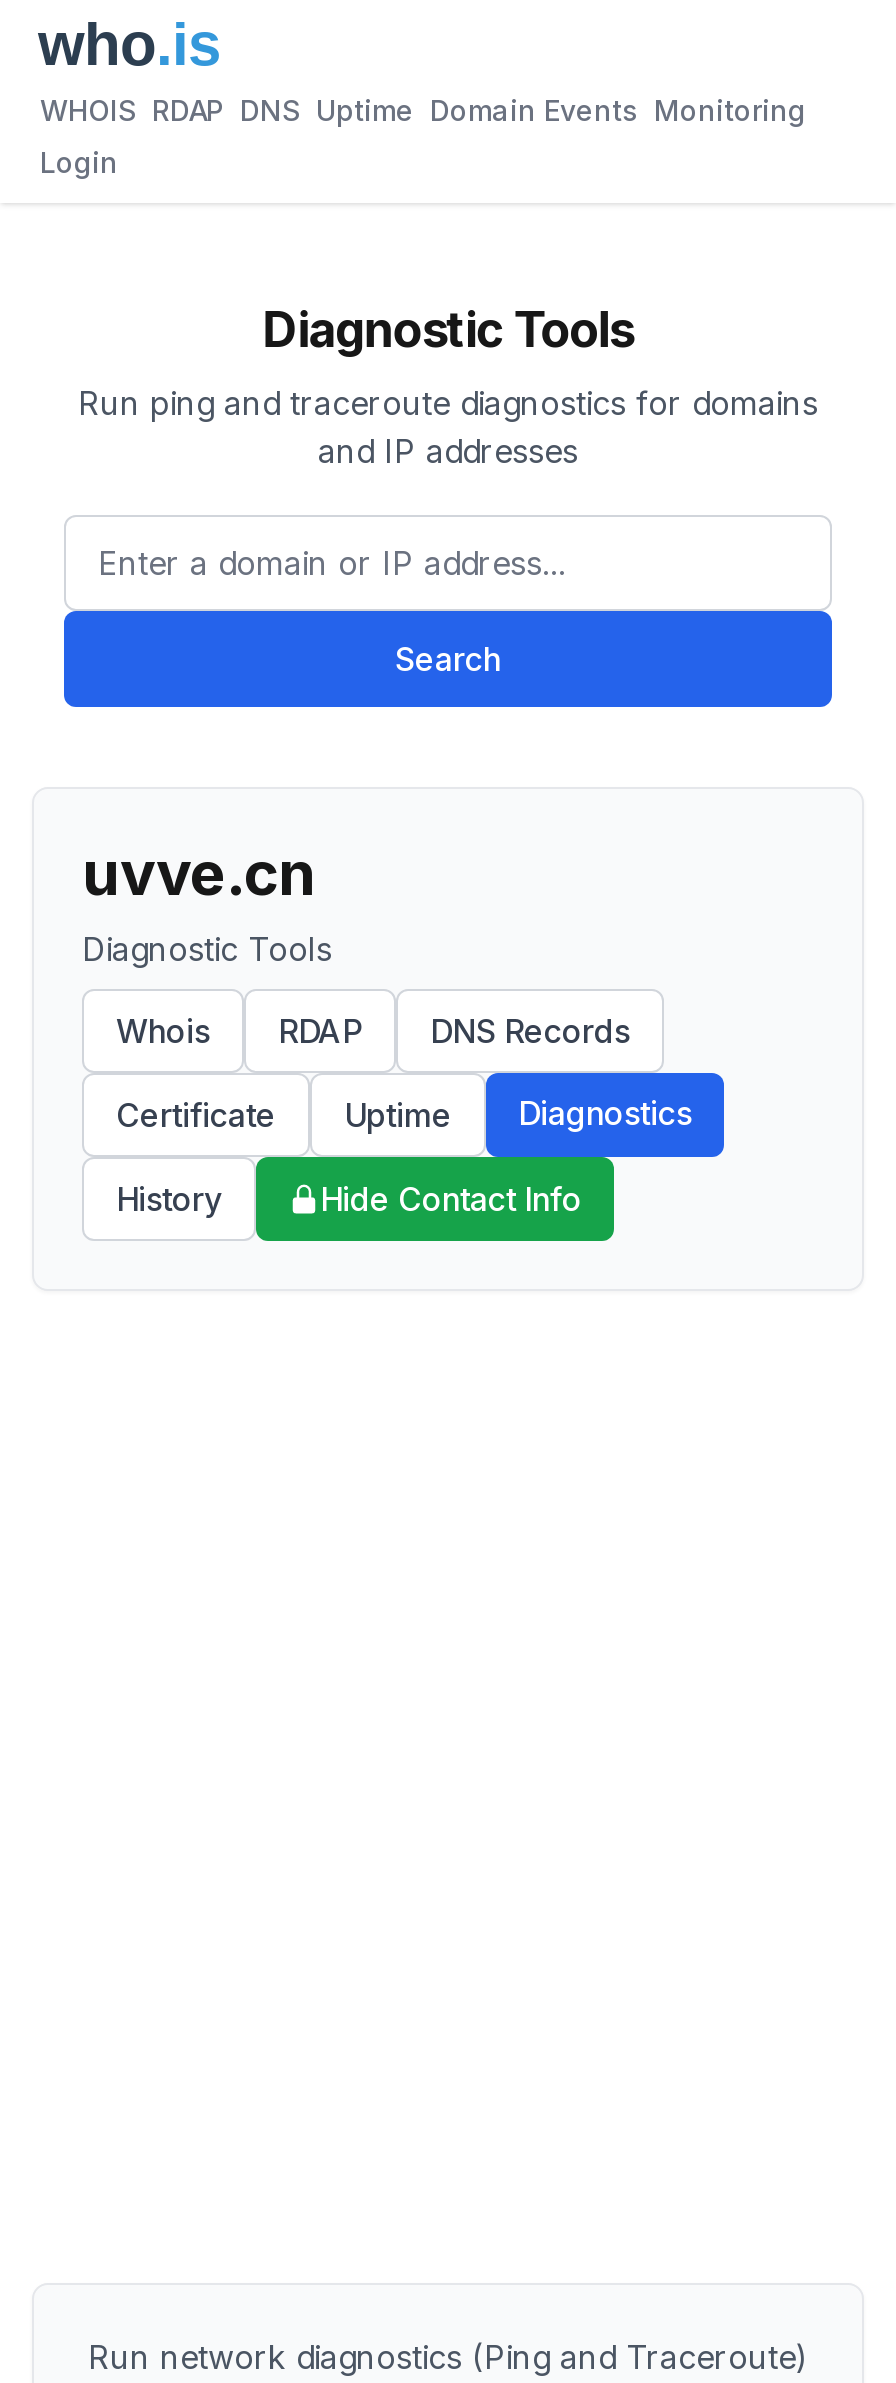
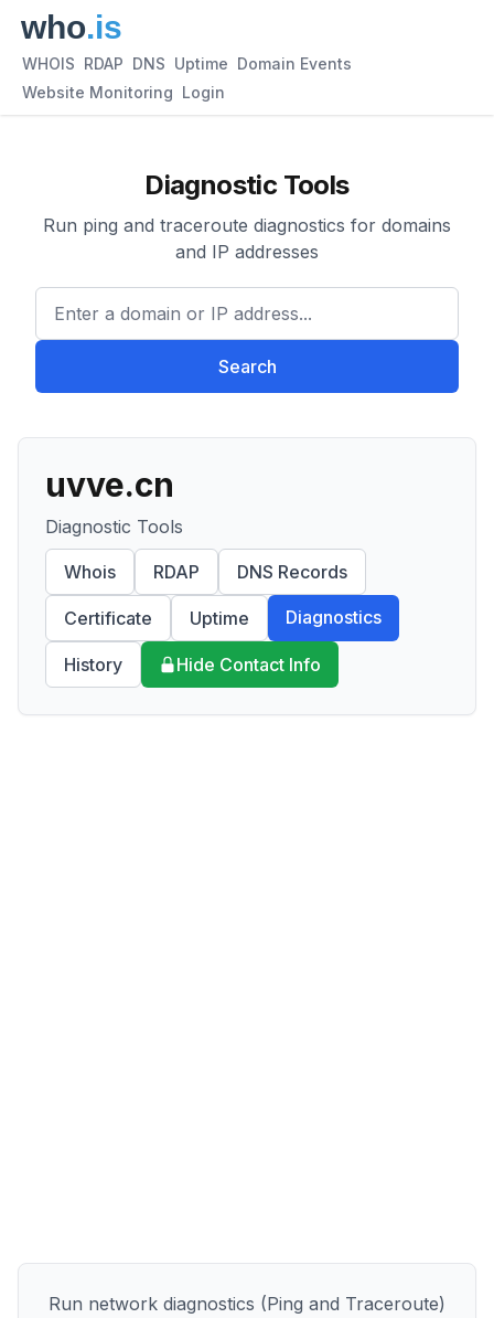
[40,93,806,127] WHOIS RDAP DNS Uptime Domain Events Monitoring -> [22,54,352,73] WHOIS RDAP DNS Uptime Domain Events
[40,145,118,179] Login -> [22,83,225,102] Website Monitoring Login

